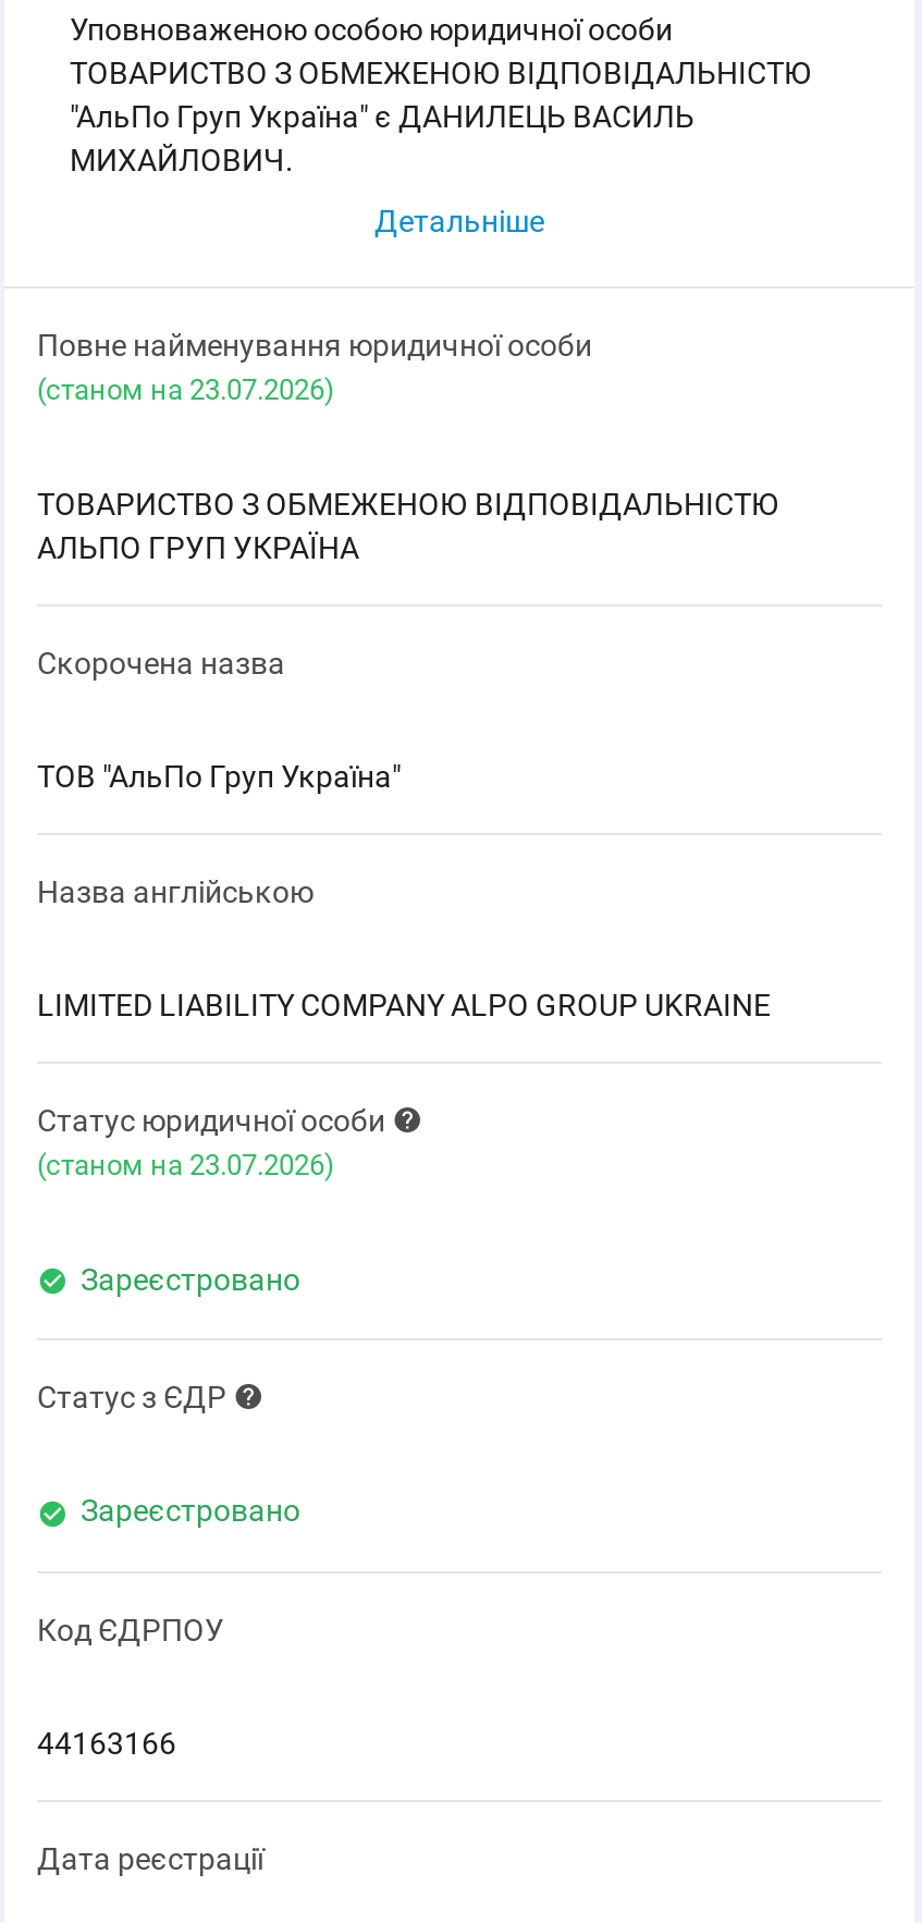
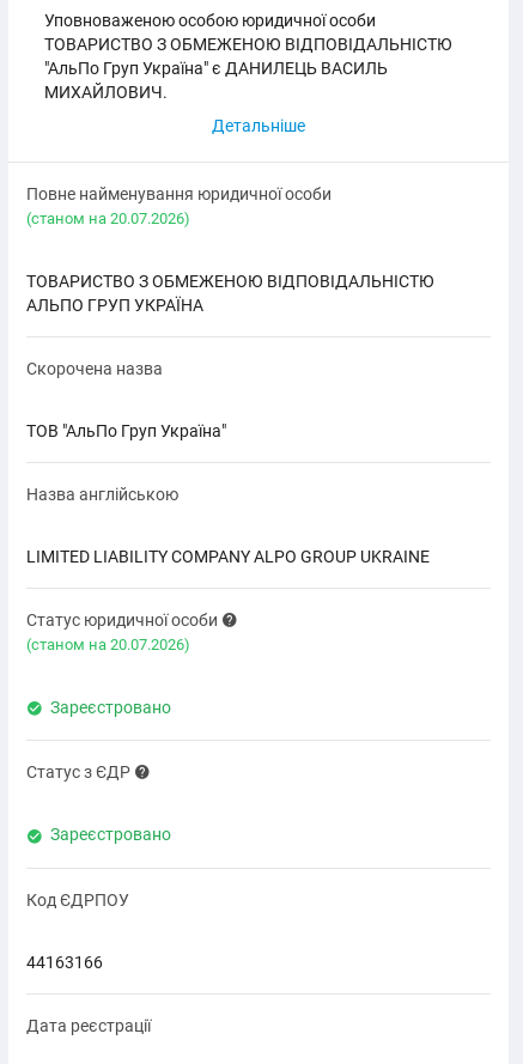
[37,374,335,407] (cтаном на 23.07.2026) -> [26,210,190,228] (cтаном на 20.07.2026)
[37,1149,335,1182] (cтаном на 23.07.2026) -> [26,636,190,654] (cтаном на 20.07.2026)

